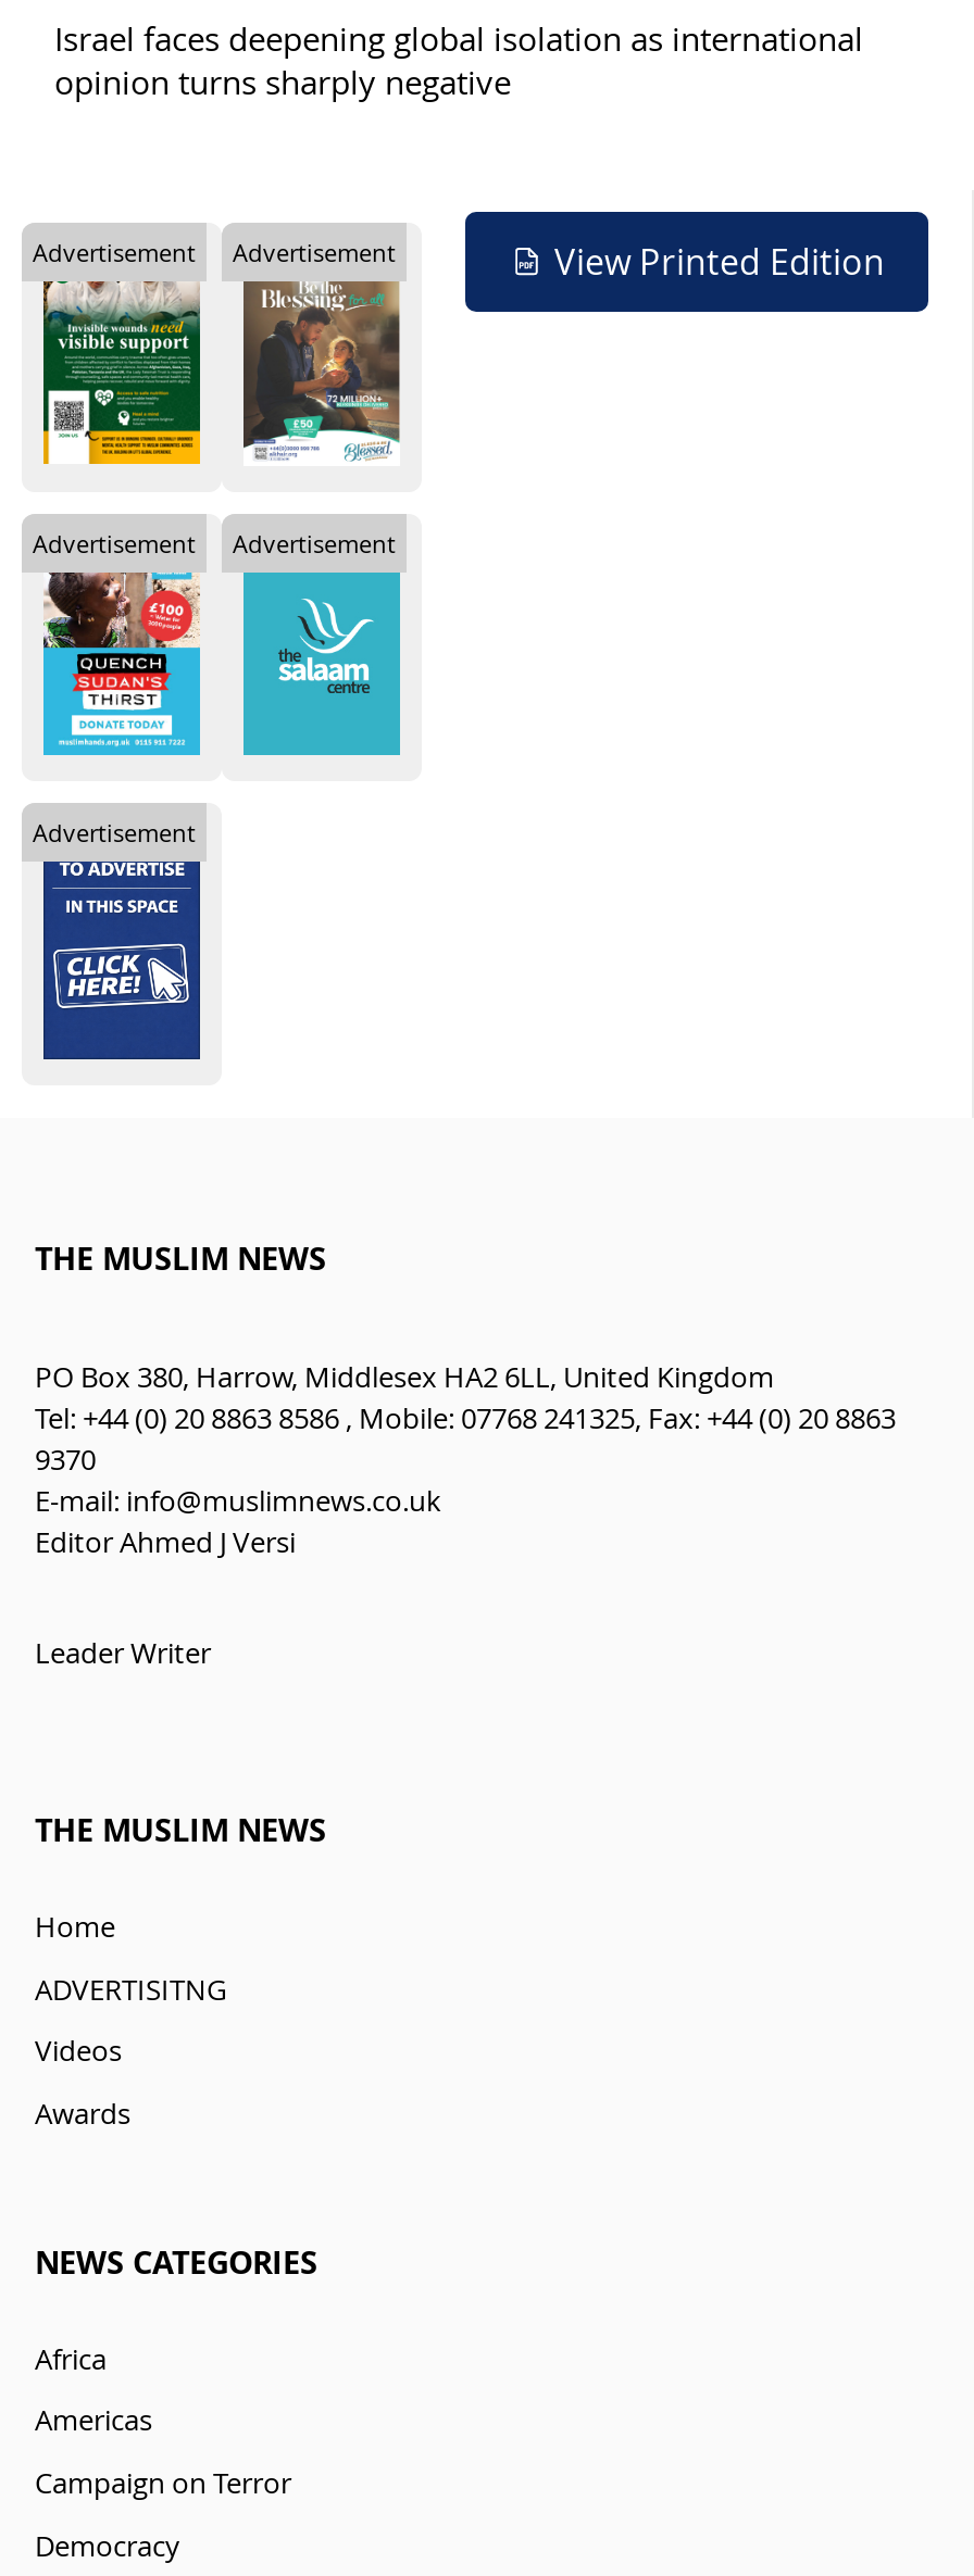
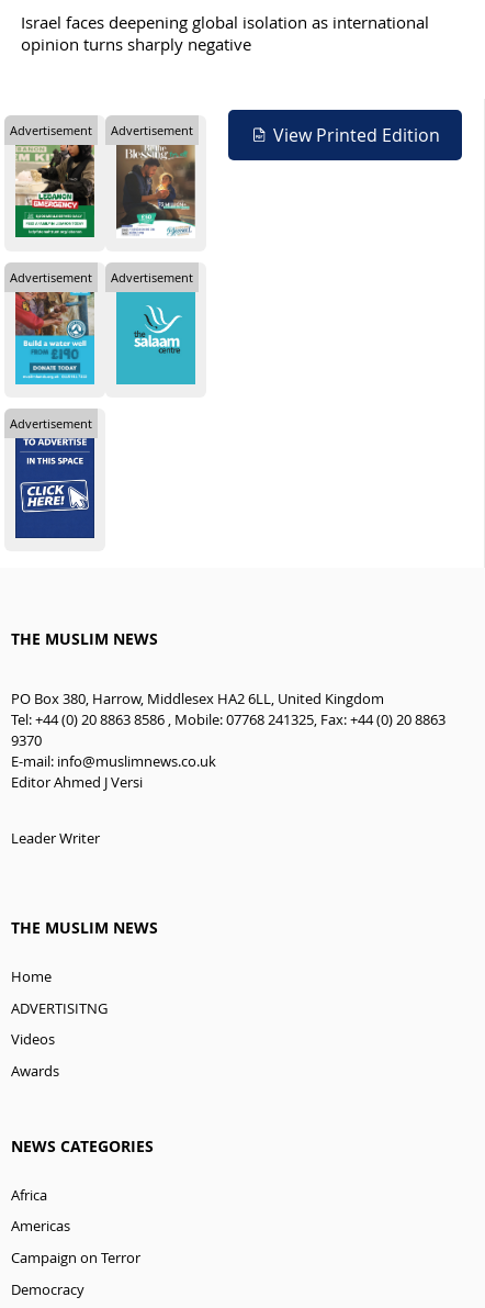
[41,281,202,466] [image] -> [14,144,95,238] [image]
[41,570,202,736] [image] -> [14,291,95,374] [image]

